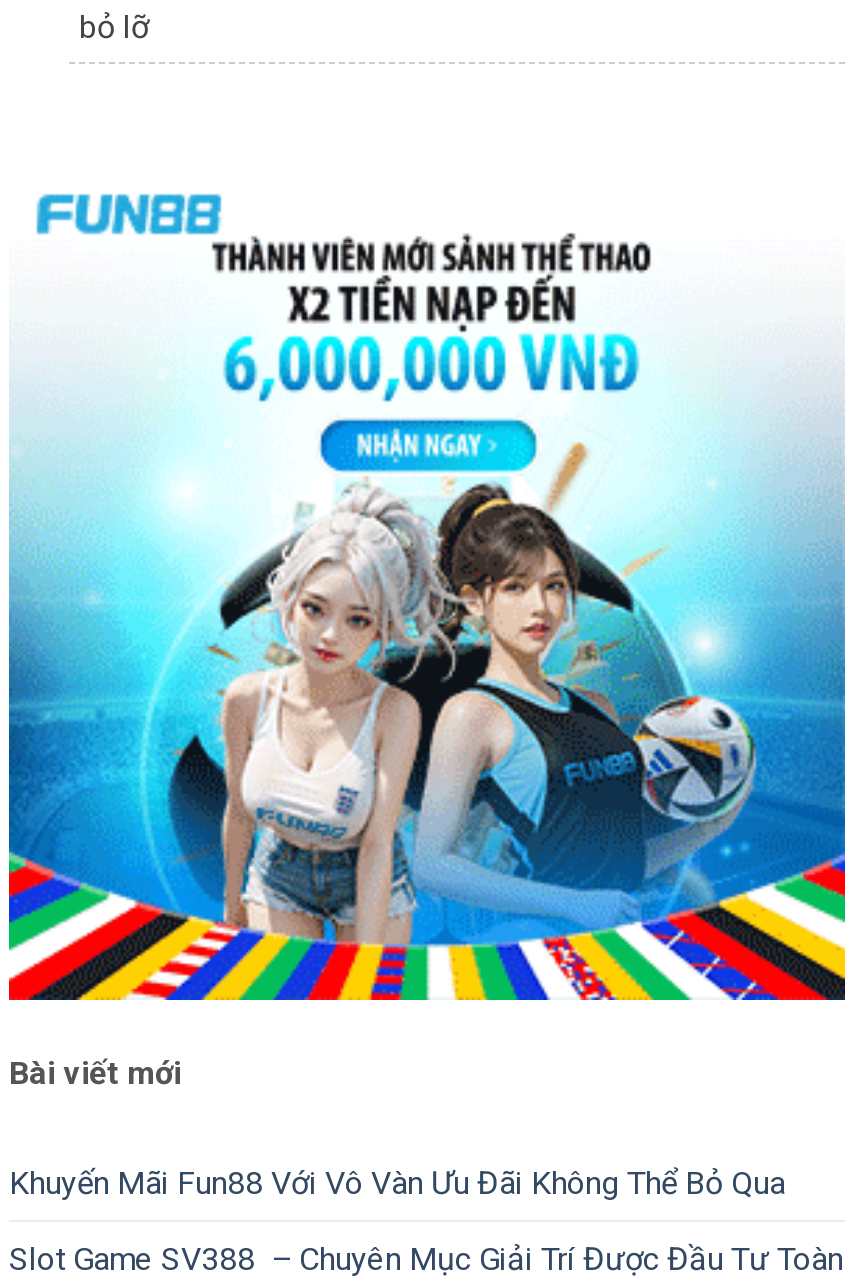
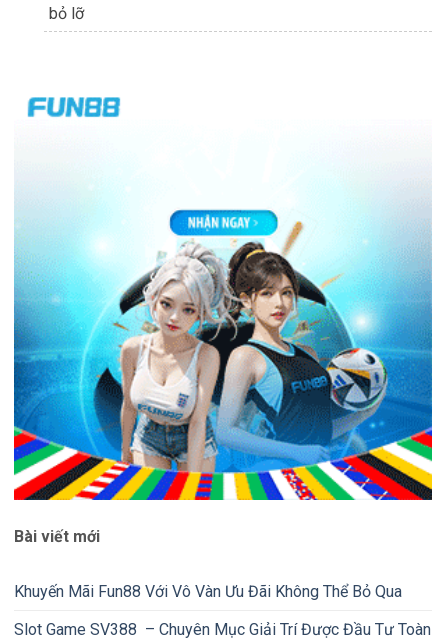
[211,232,653,404] [image] -> none

